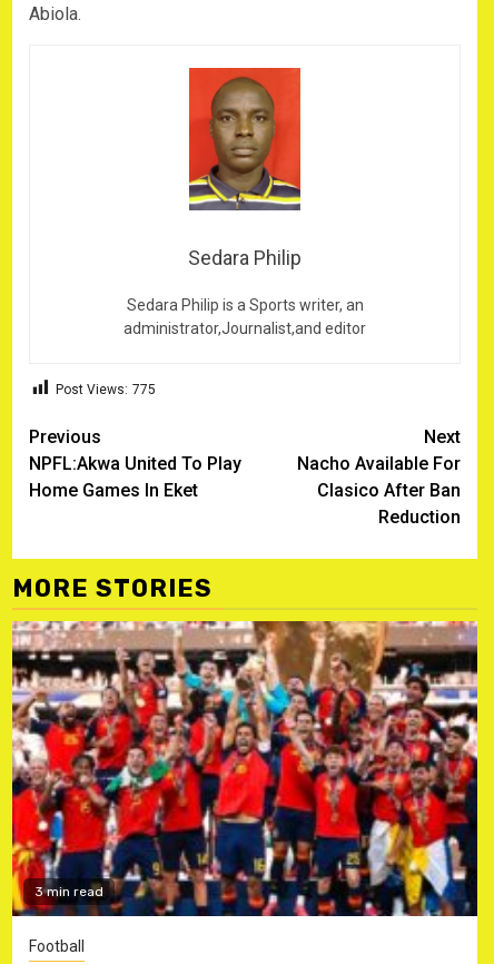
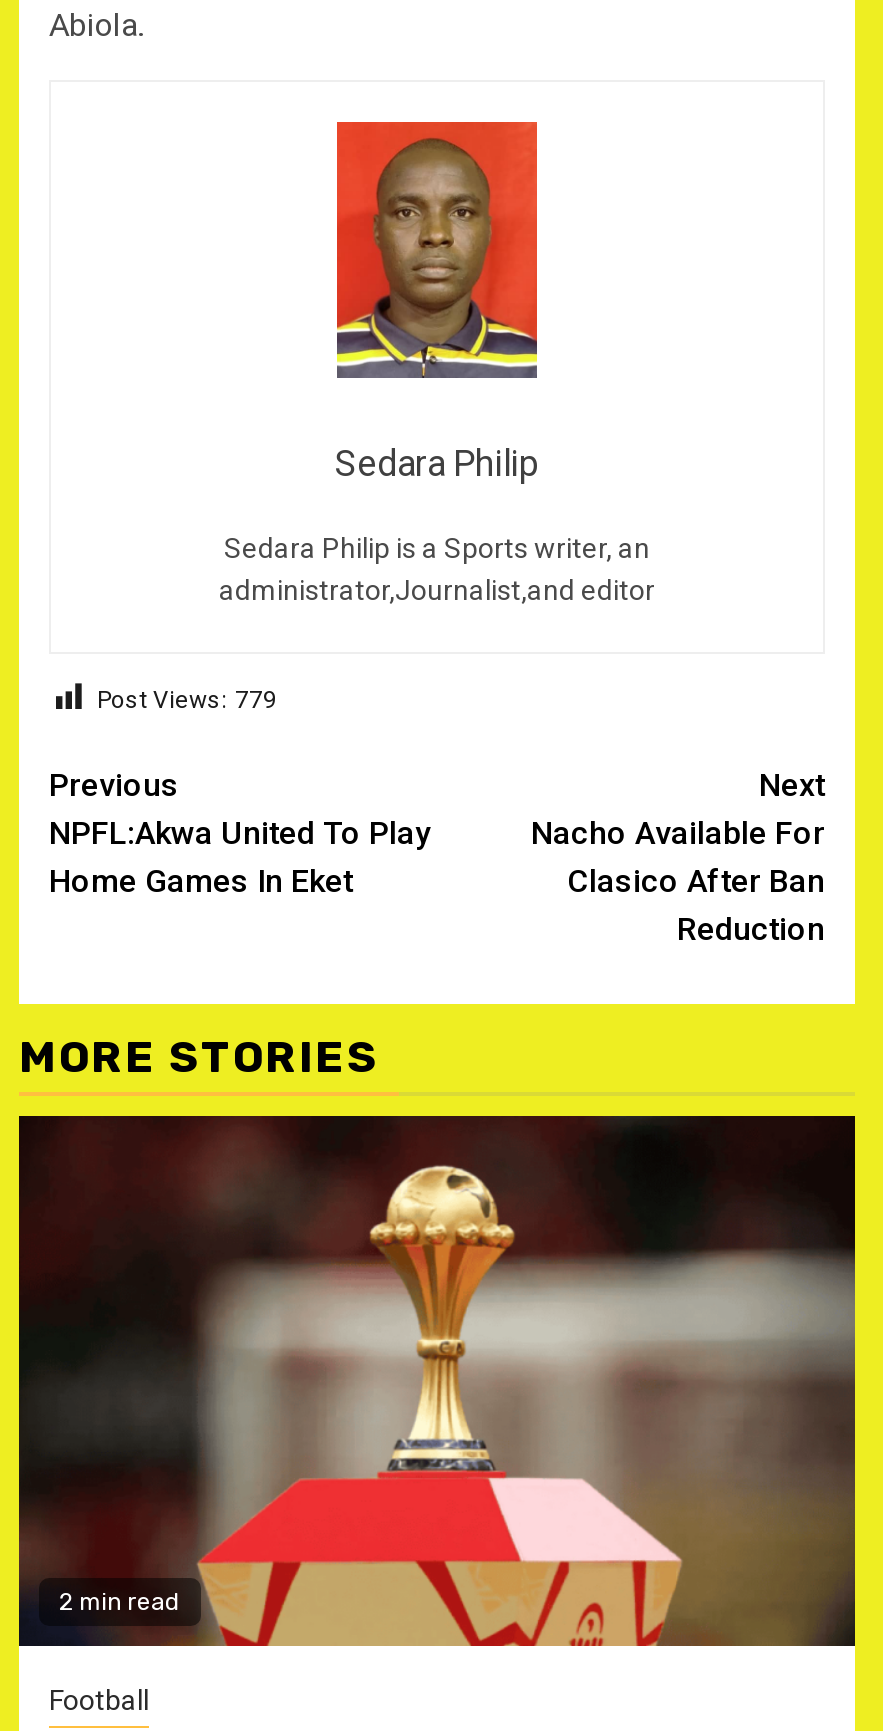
[56,382,156,398] Post Views: 775 -> [97,687,277,715] Post Views: 779
[11,620,478,917] [image] | 3 min read -> [17,1114,857,1648] [image] | 2 min read

